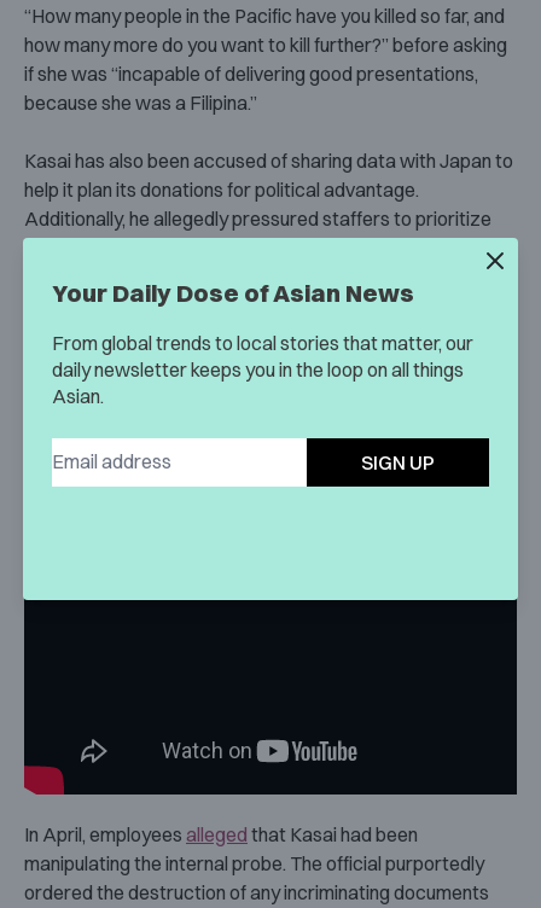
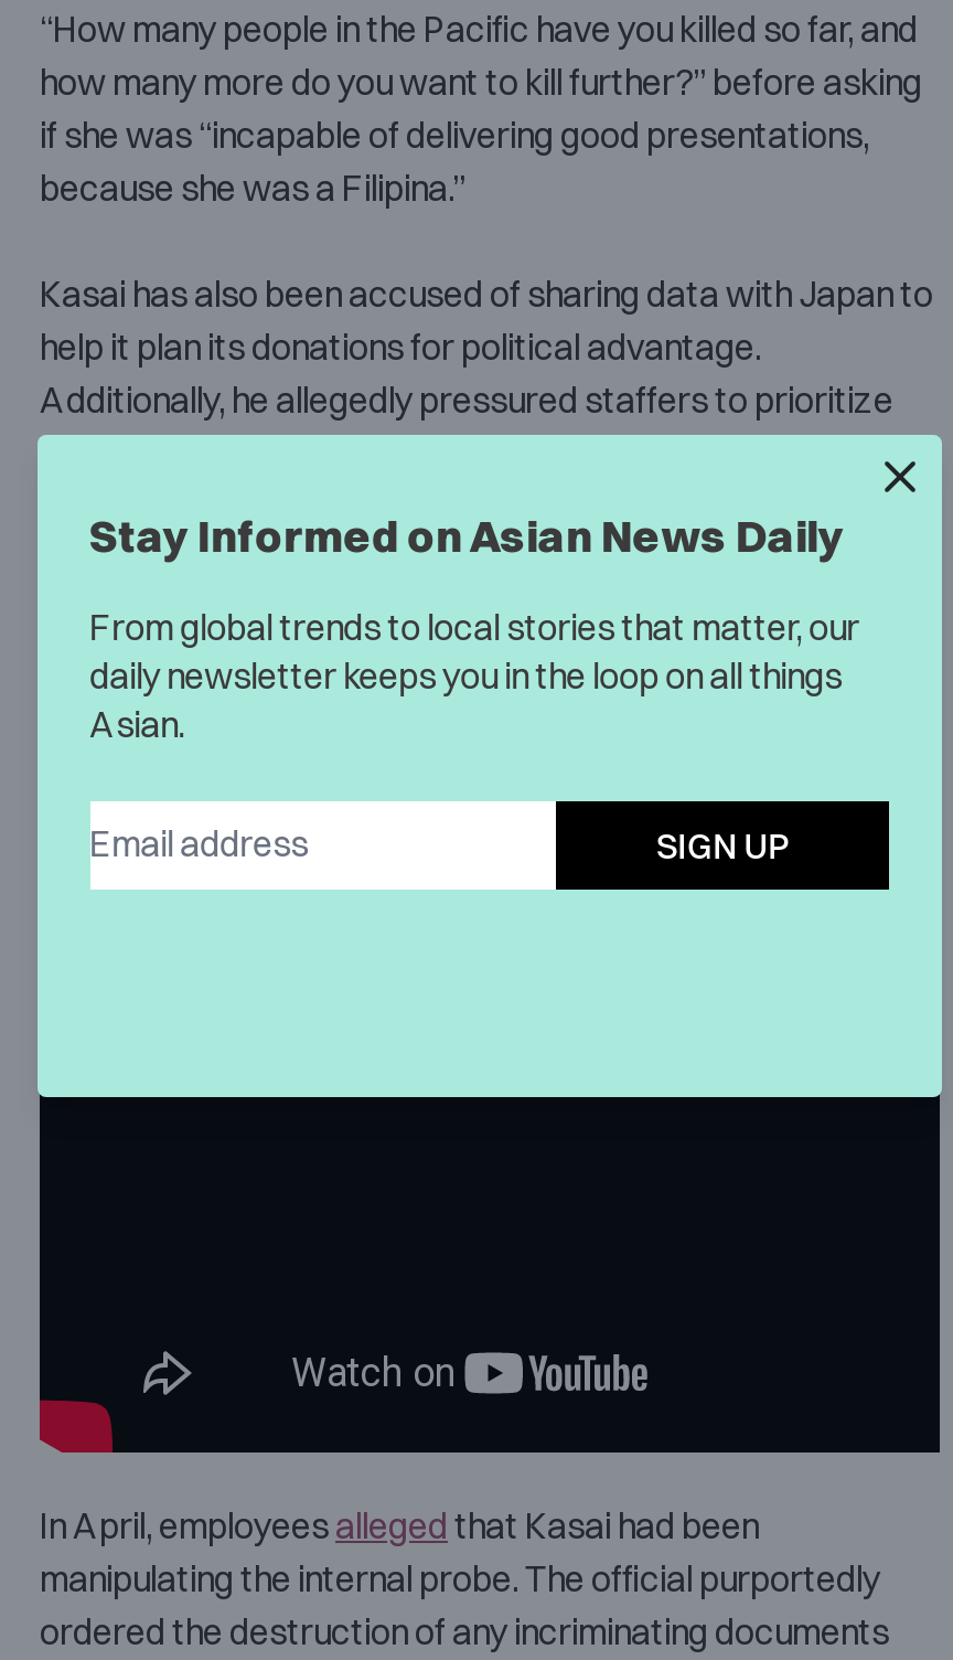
[52,277,414,307] Your Daily Dose of Asian News -> [90,507,844,562] Stay Informed on Asian News Daily

